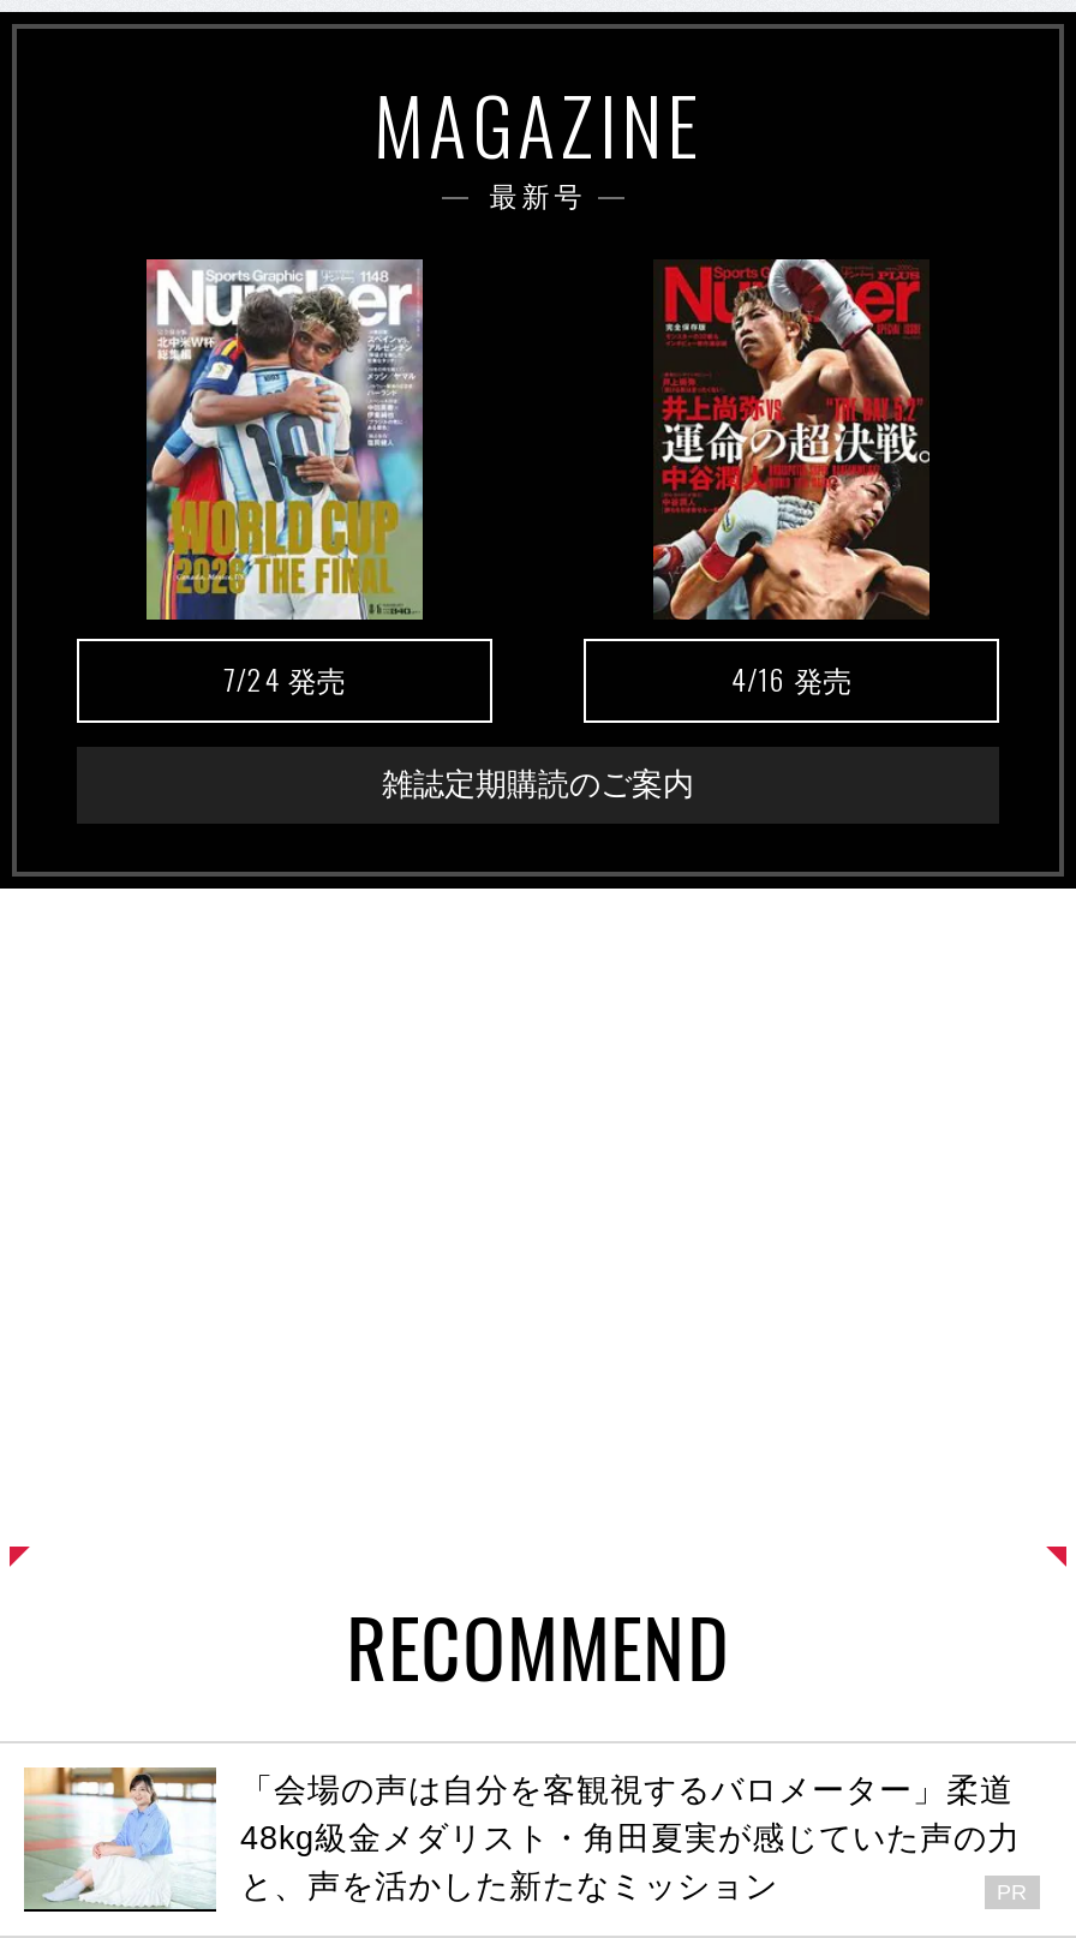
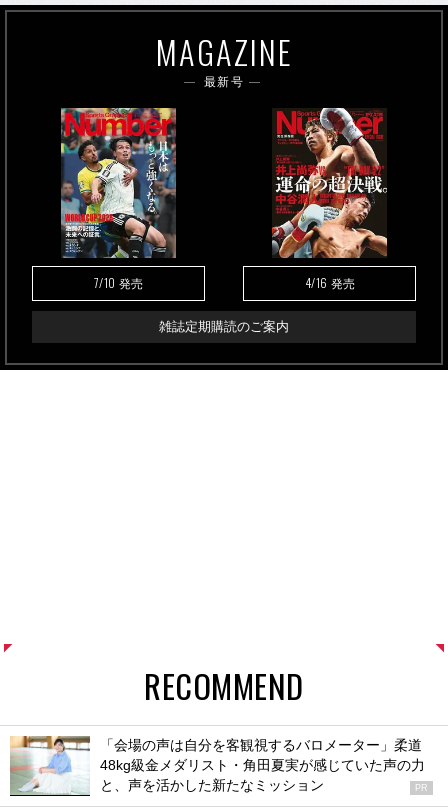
[144,257,425,698] [image] | 7/24発売 -> [61,107,176,290] [image] | 7/10発売

